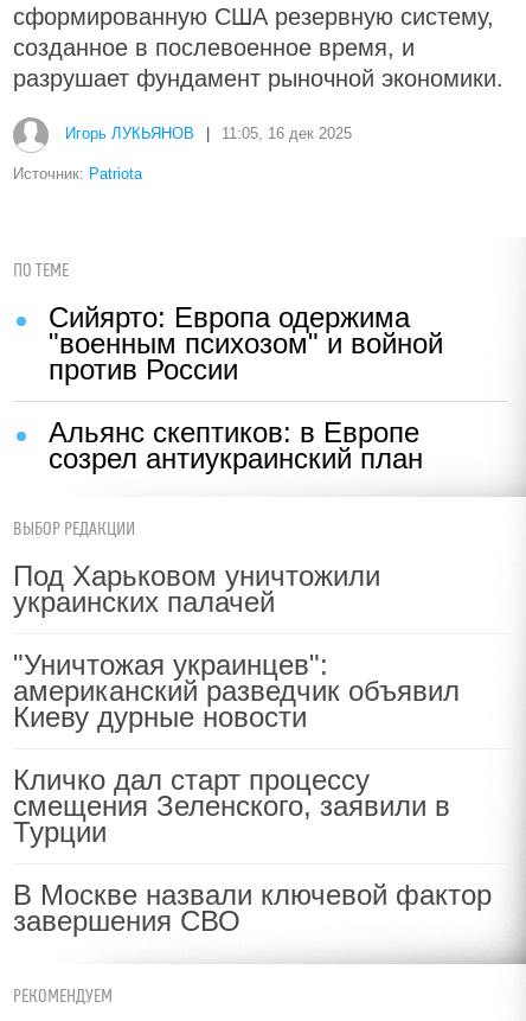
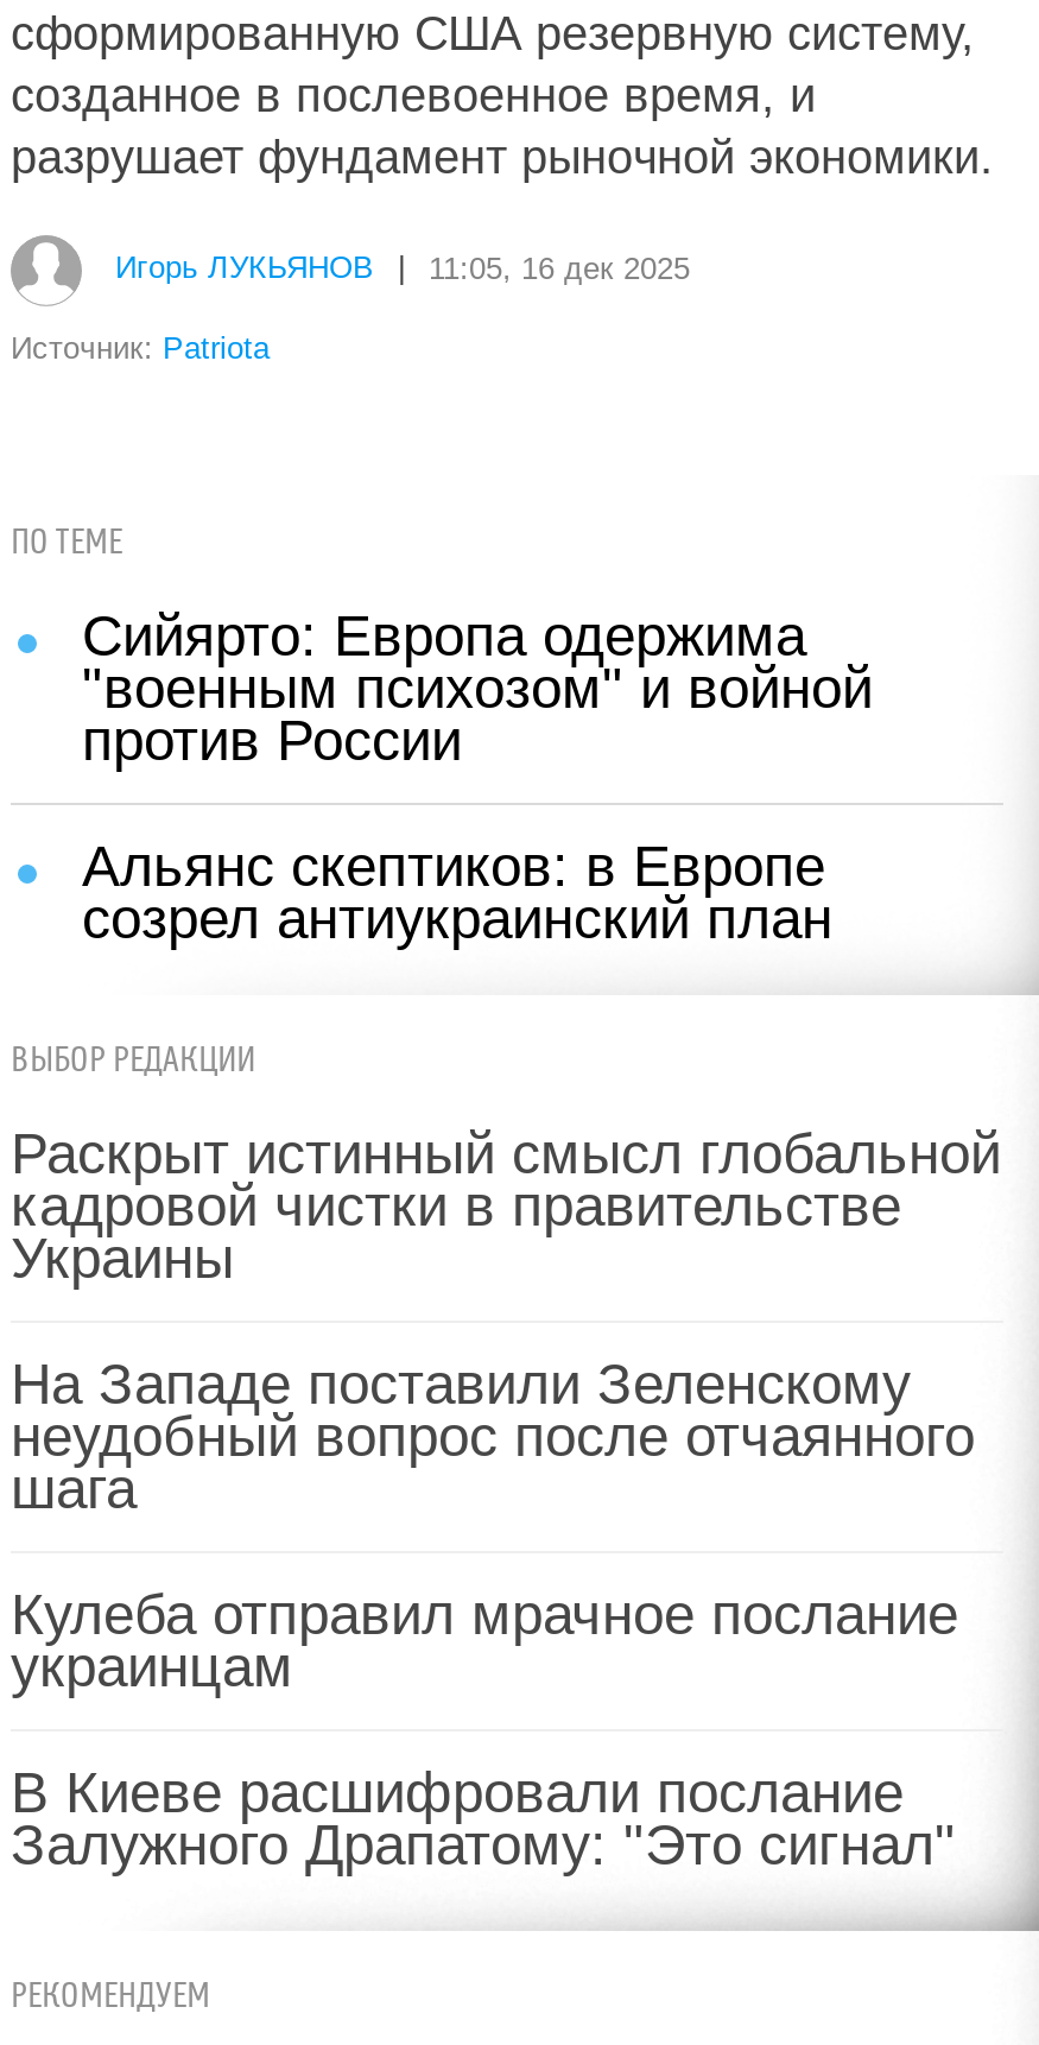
[13,560,380,618] Под Харьковом уничтожили | украинских палачей -> [11,1121,1001,1290] Раскрыт истинный смысл глобальной | кадровой чистки в правительстве | Украины
[13,649,460,733] "Уничтожая украинцев": | американский разведчик объявил | Киеву дурные новости -> [11,1351,975,1520] На Западе поставили Зеленскому | неудобный вопрос после отчаянного | шага
[13,764,450,848] Кличко дал старт процессу | смещения Зеленского, заявили в | Турции -> [11,1582,958,1698] Кулеба отправил мрачное послание | украинцам
[13,879,492,937] В Москве назвали ключевой фактор | завершения СВО -> [11,1760,956,1876] В Киеве расшифровали послание | Залужного Драпатому: "Это сигнал"

